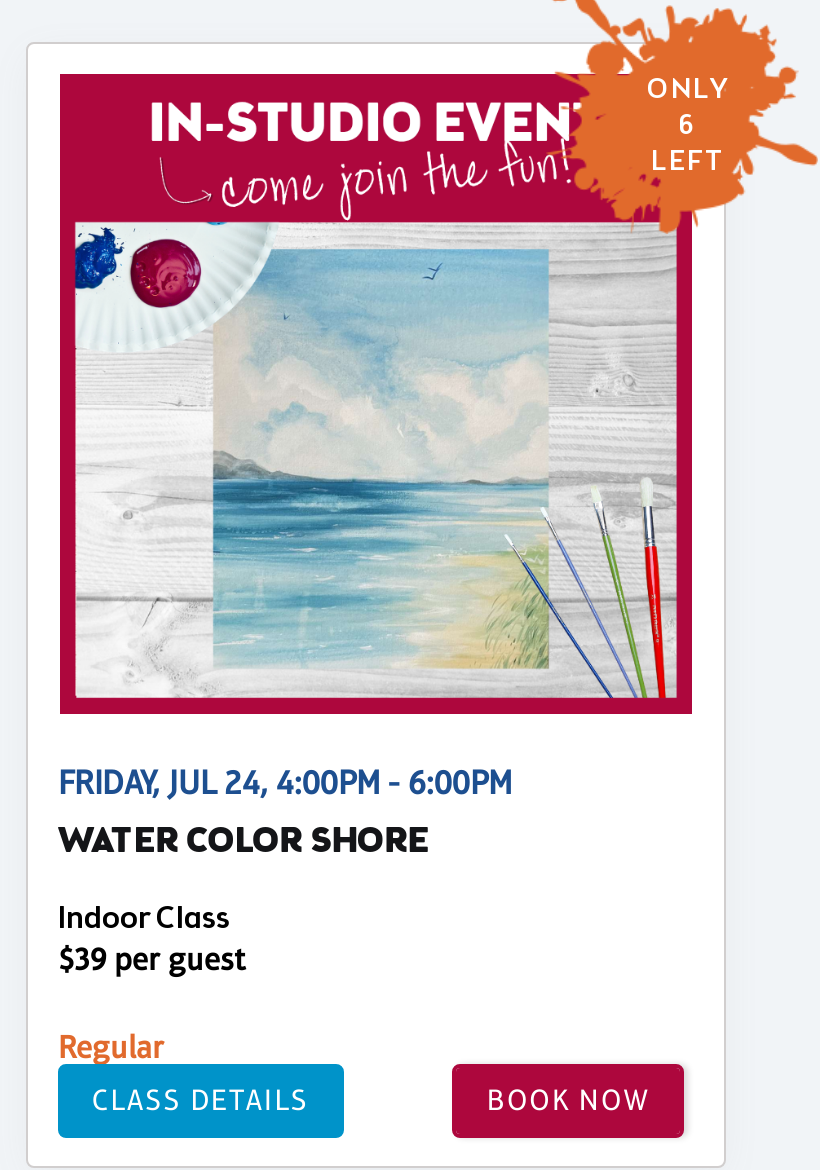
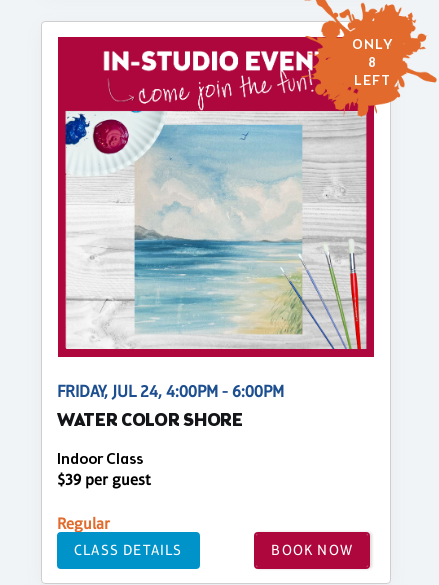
[679,108,697,146] 6 -> [367,54,376,73] 8

